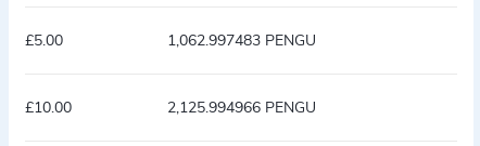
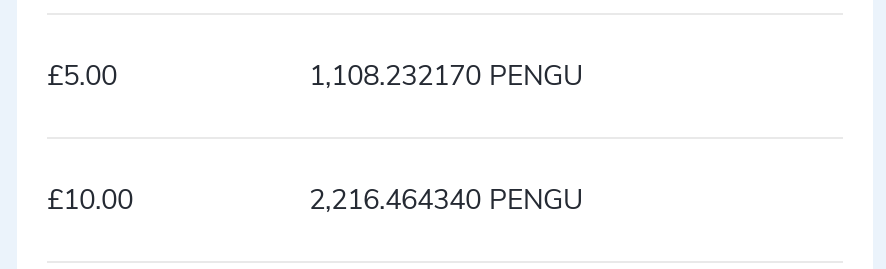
[167,30,316,51] 1,062.997483 PENGU -> [309,57,583,95] 1,108.232170 PENGU
[167,97,316,118] 2,125.994966 PENGU -> [309,181,583,219] 2,216.464340 PENGU

